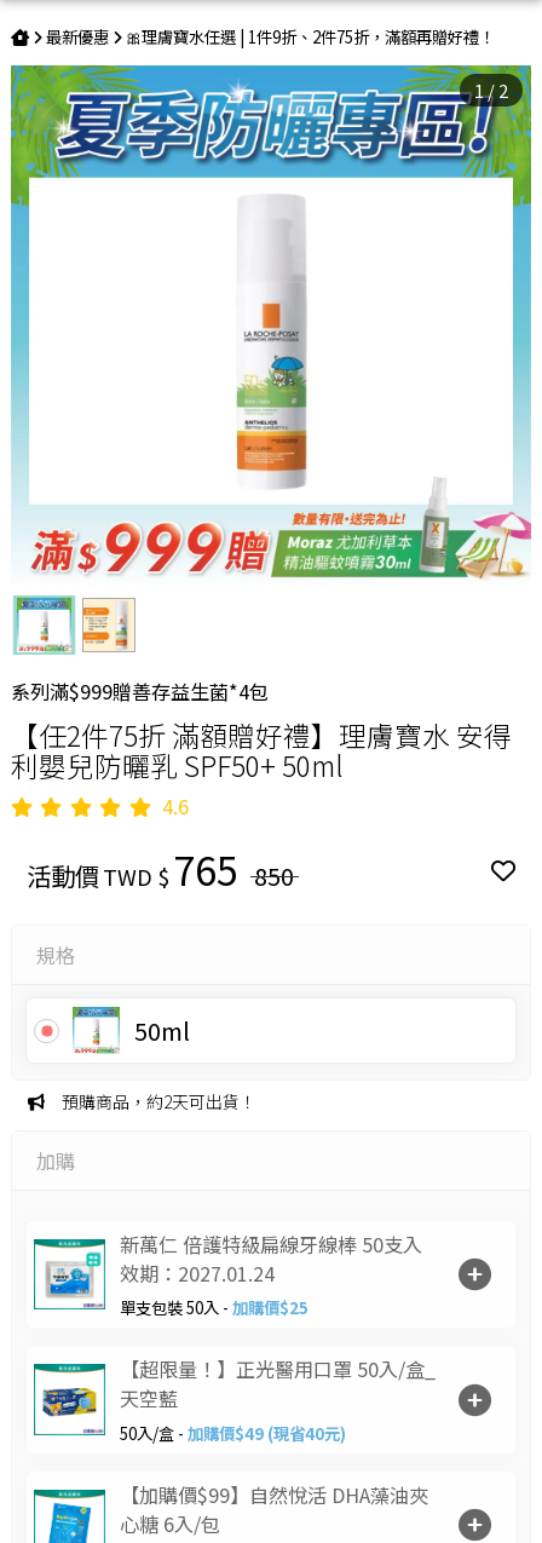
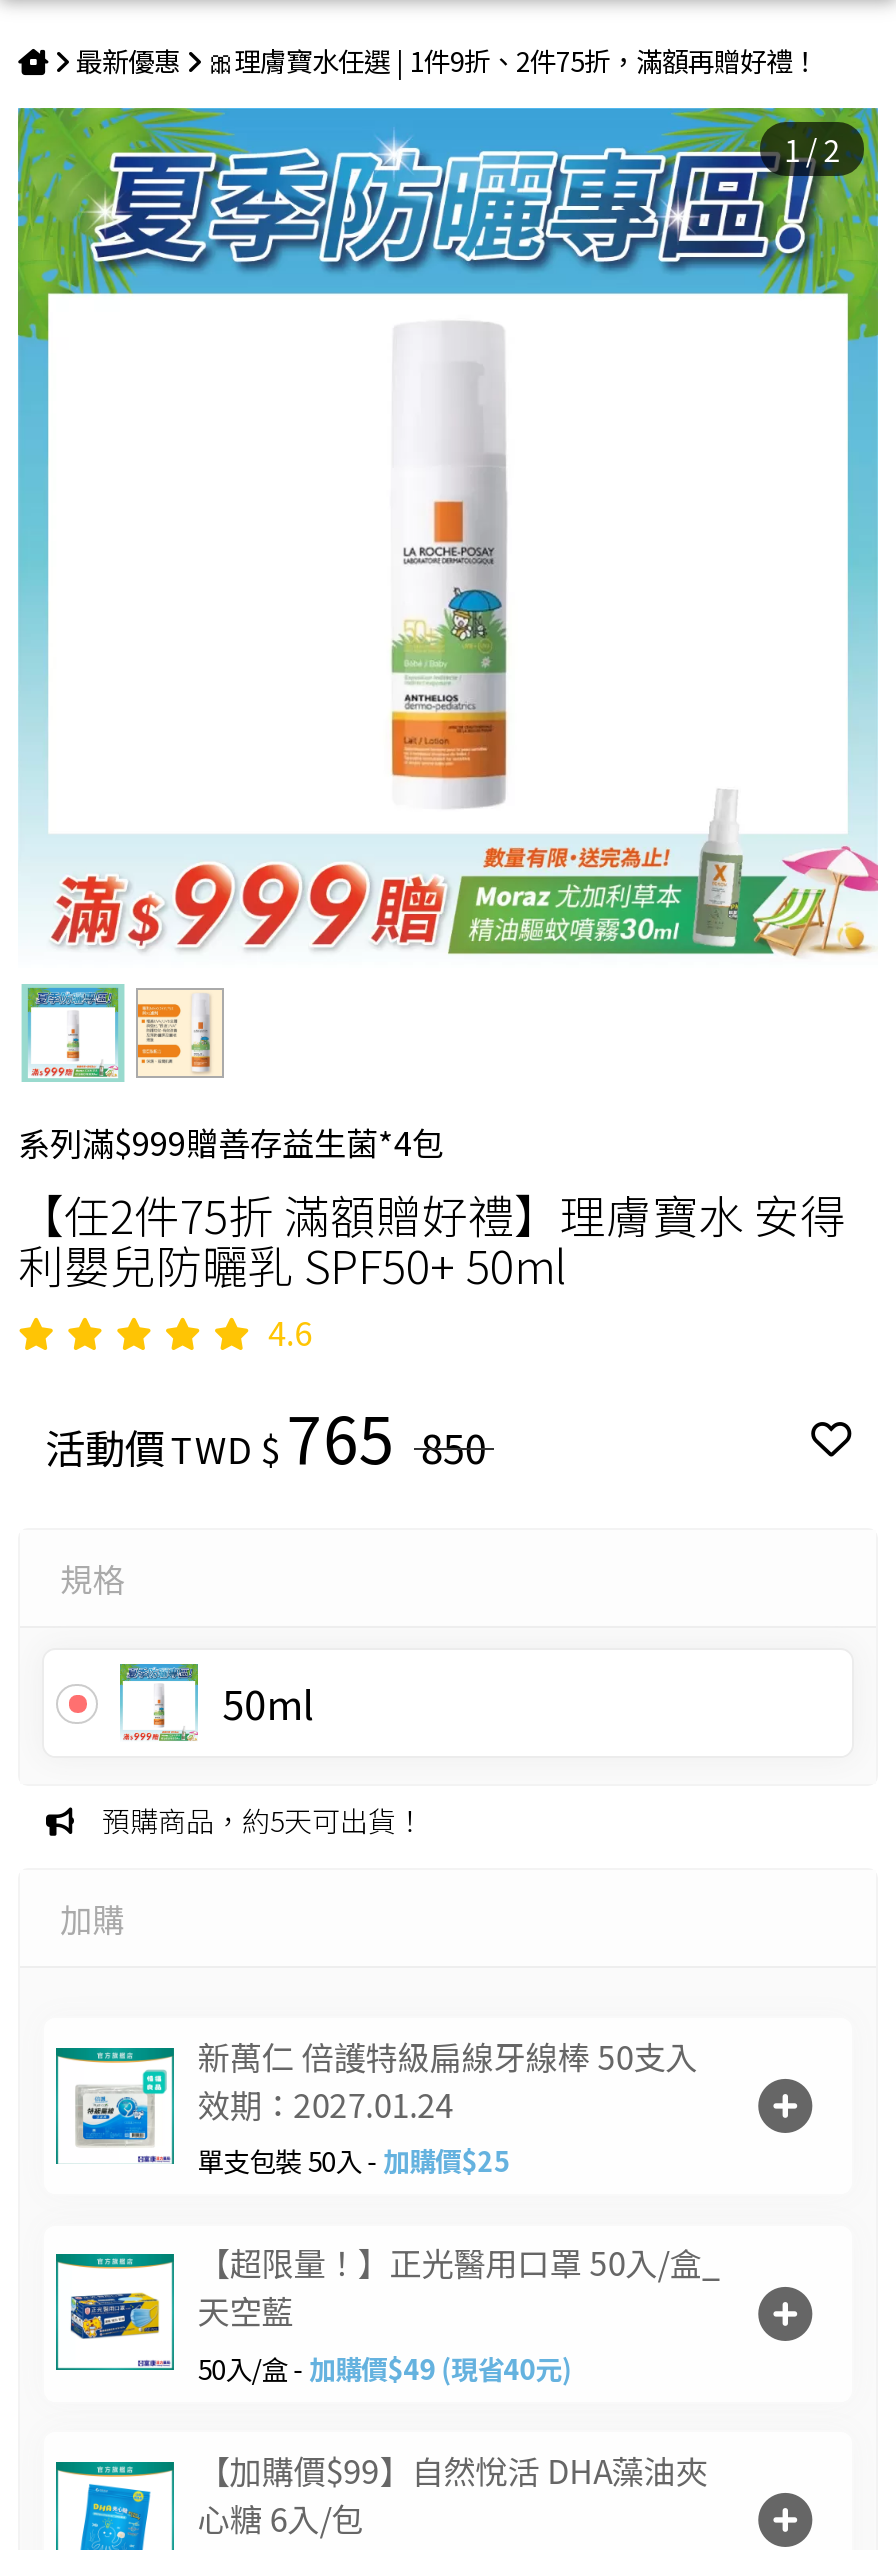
[62,1090,256,1114] 預購商品，約2天可出貨！ -> [102,1801,424,1841] 預購商品，約5天可出貨！

